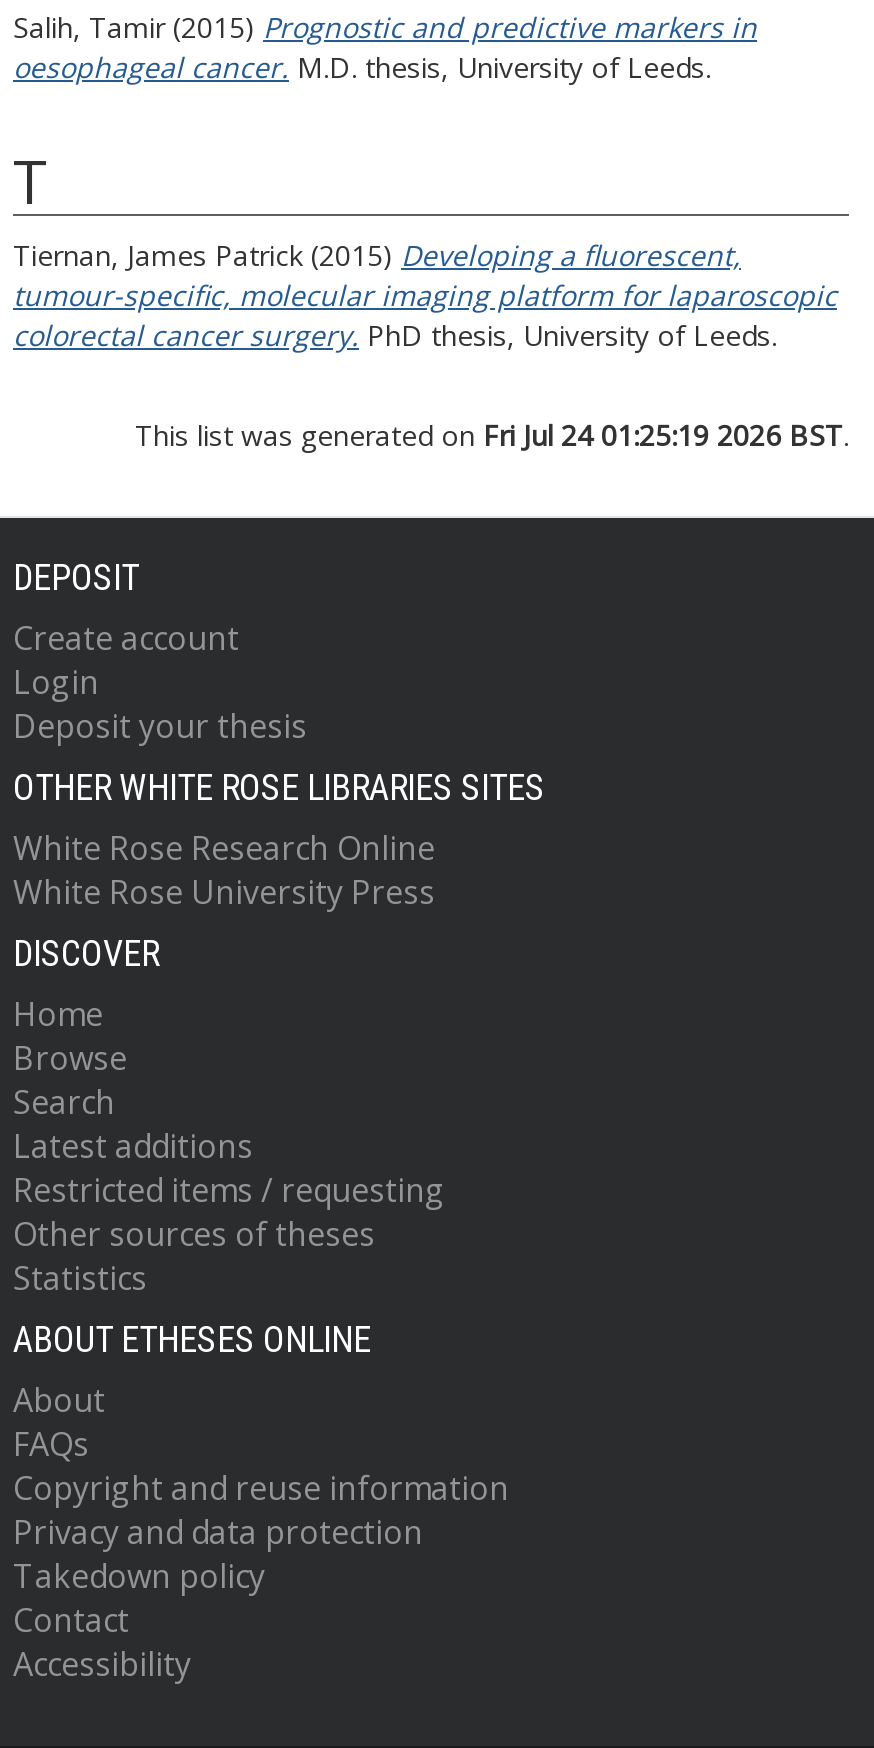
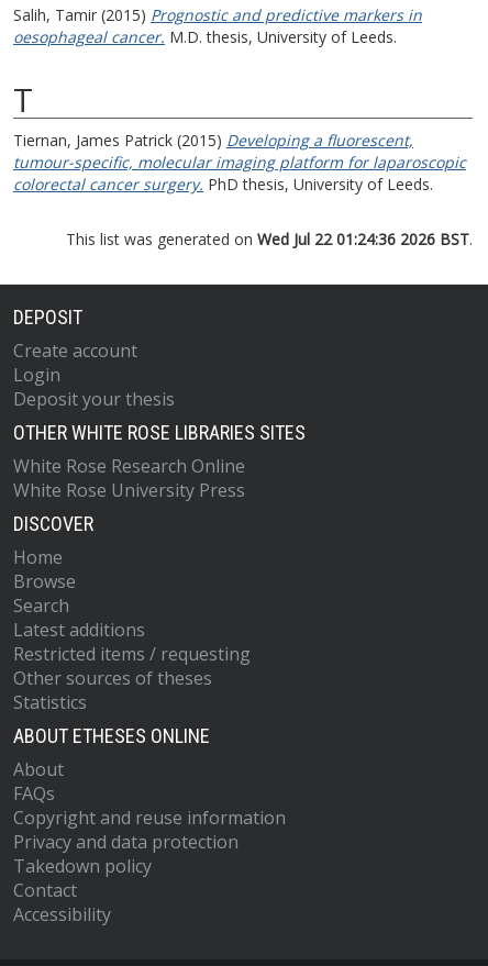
[135,416,849,454] This list was generated on Fri Jul 24 01:25:19 2026 BST. -> [66,229,473,249] This list was generated on Wed Jul 22 01:24:36 2026 BST.

